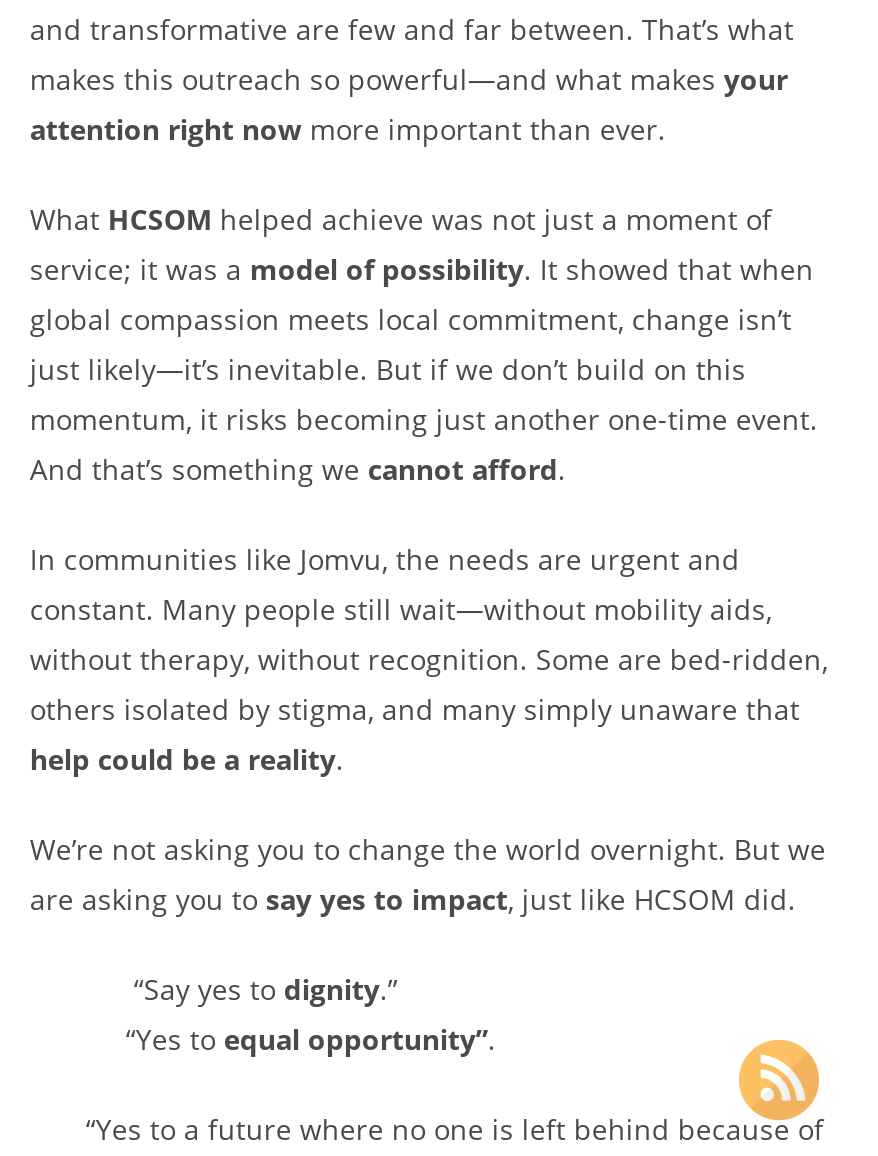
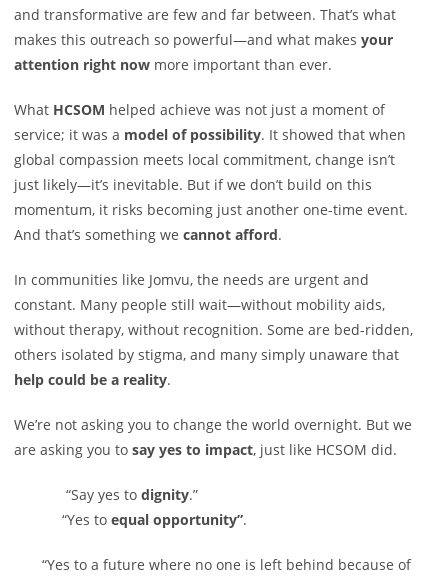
[737,1038,821,1104] [image] -> none

